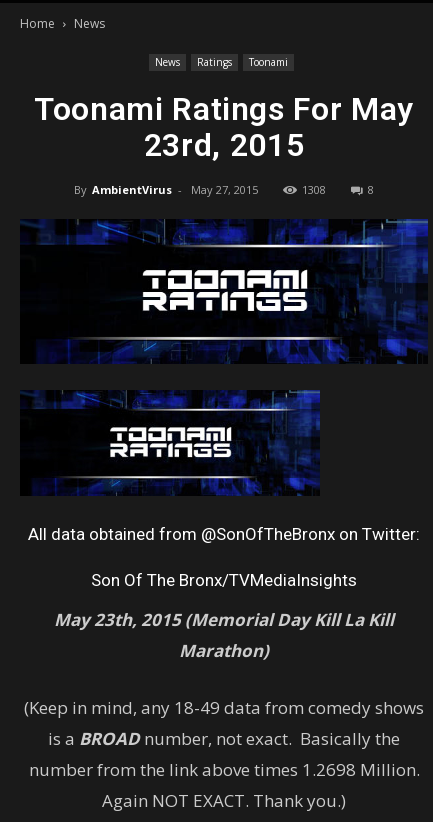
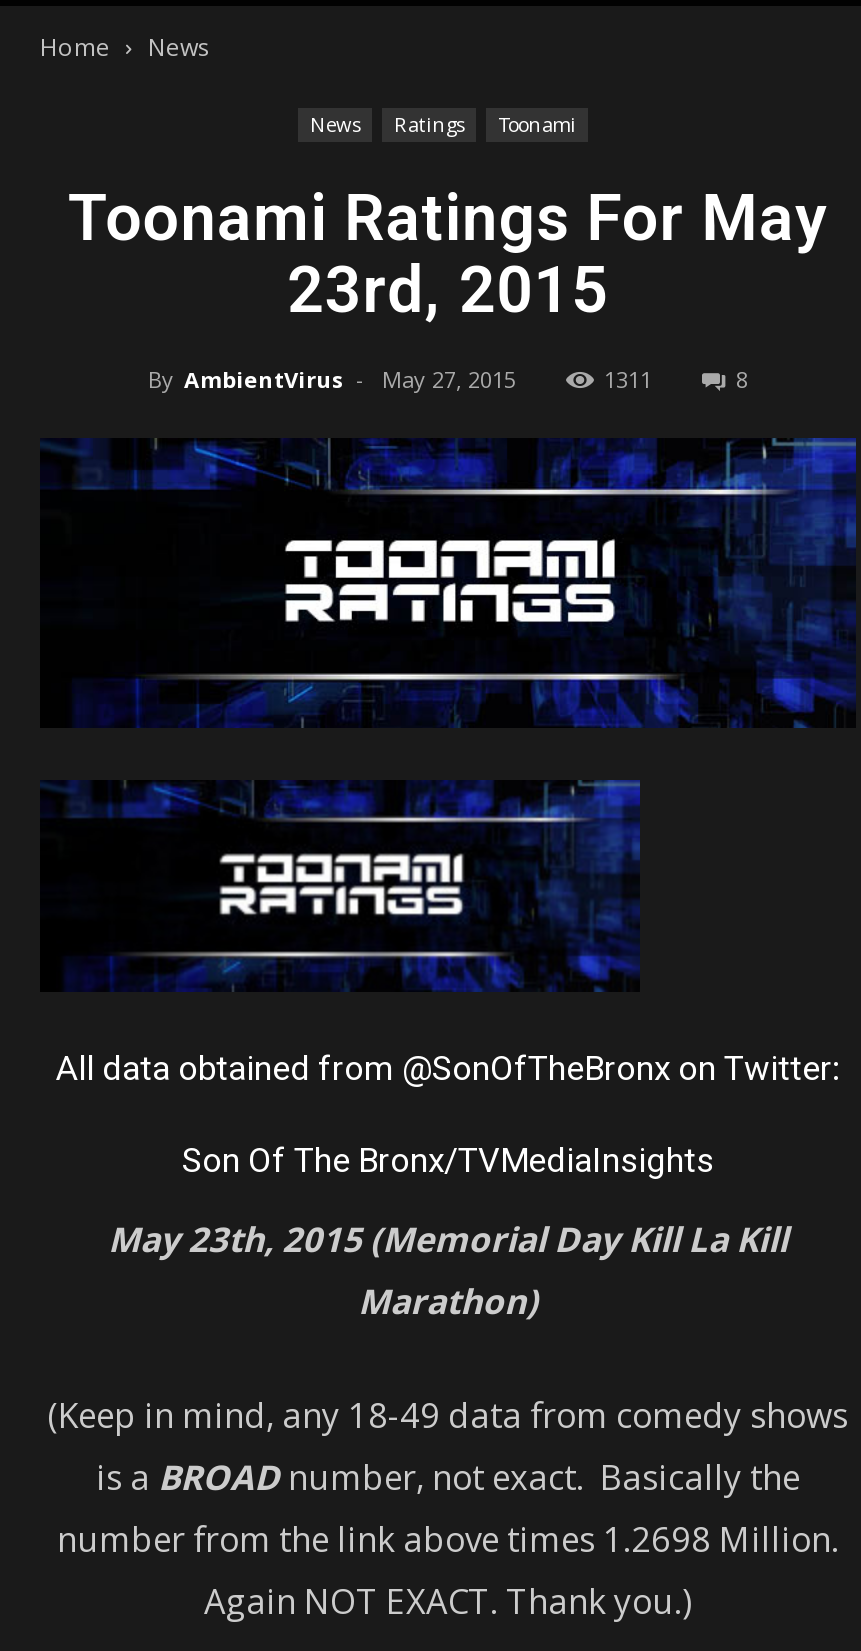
[302,182,326,197] 1308 -> [604,364,652,394] 1311

